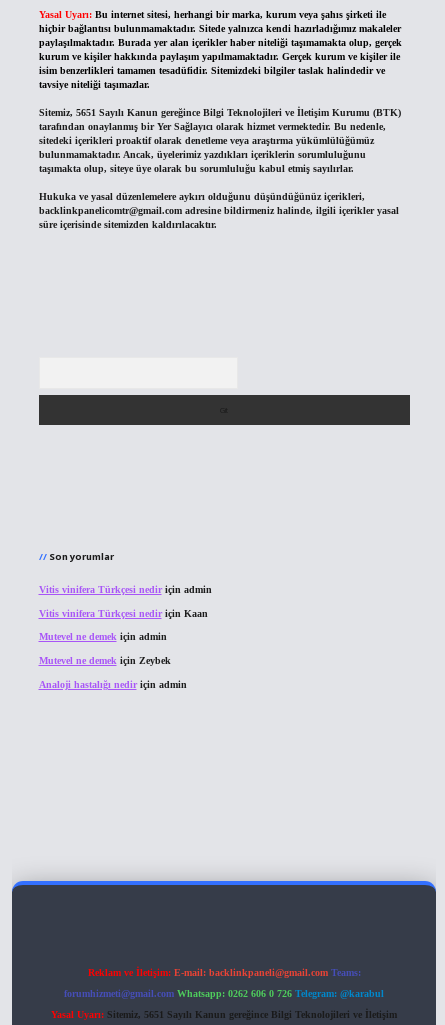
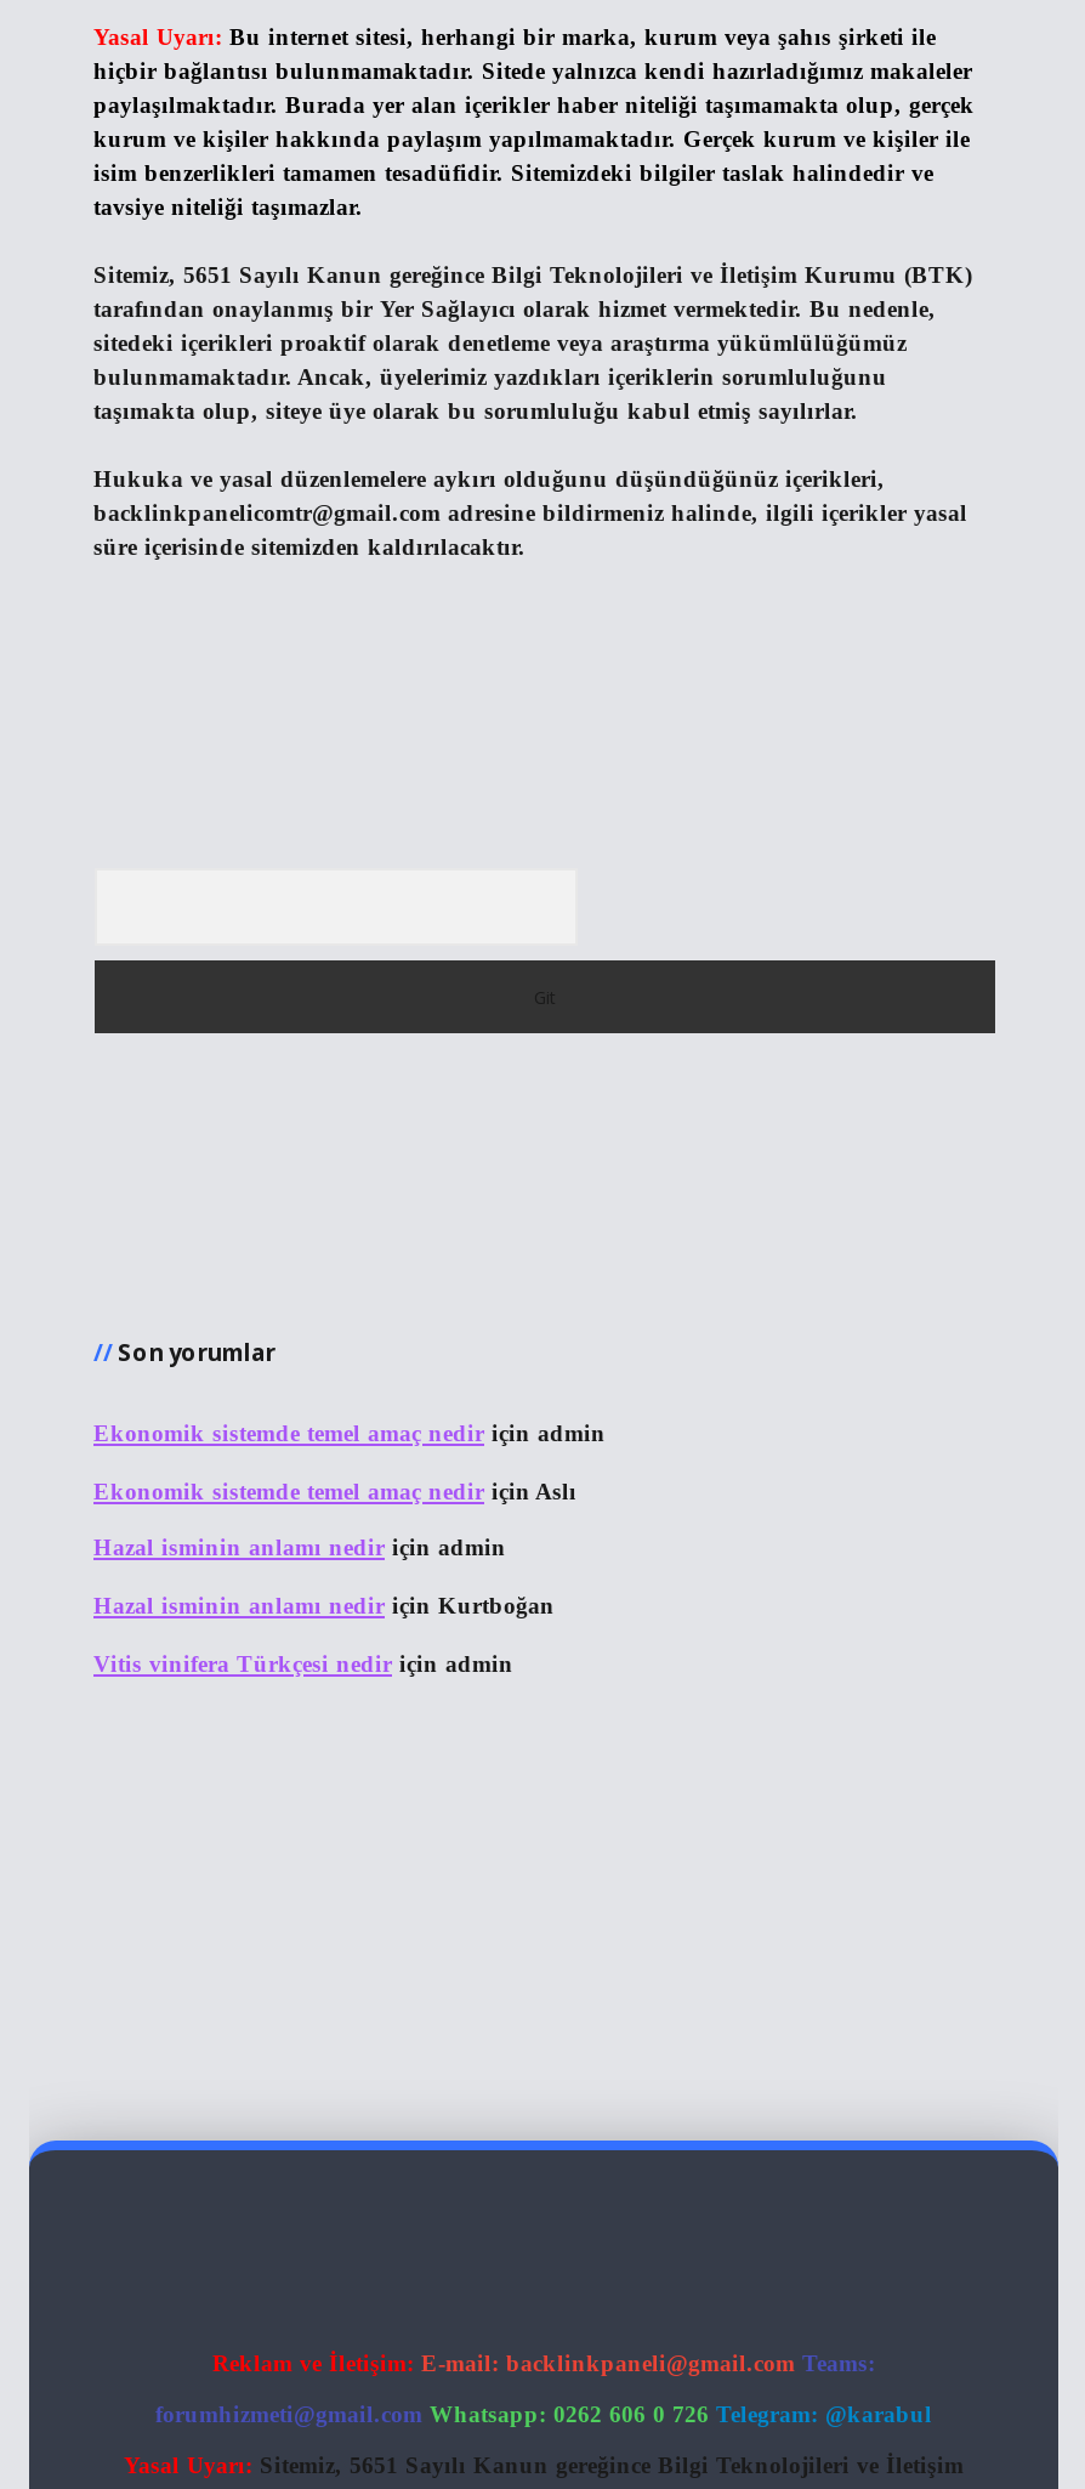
none -> [93,1420,606,1618] Ekonomik sistemde temel amaç nedir için admin | Ekonomik sistemde temel amaç nedir için Aslı | Hazal isminin anlamı nedir için admin | Hazal isminin anlamı nedir için Kurtboğan
moved [38,584,211,595] -> [93,1649,513,1676]: Vitis vinifera Türkçesi nedir için admin
[38,608,207,689] Vitis vinifera Türkçesi nedir için Kaan | Mutevel ne demek için admin | Mutevel ne demek için Zeybek | Analoji hastalığı nedir için admin -> none

